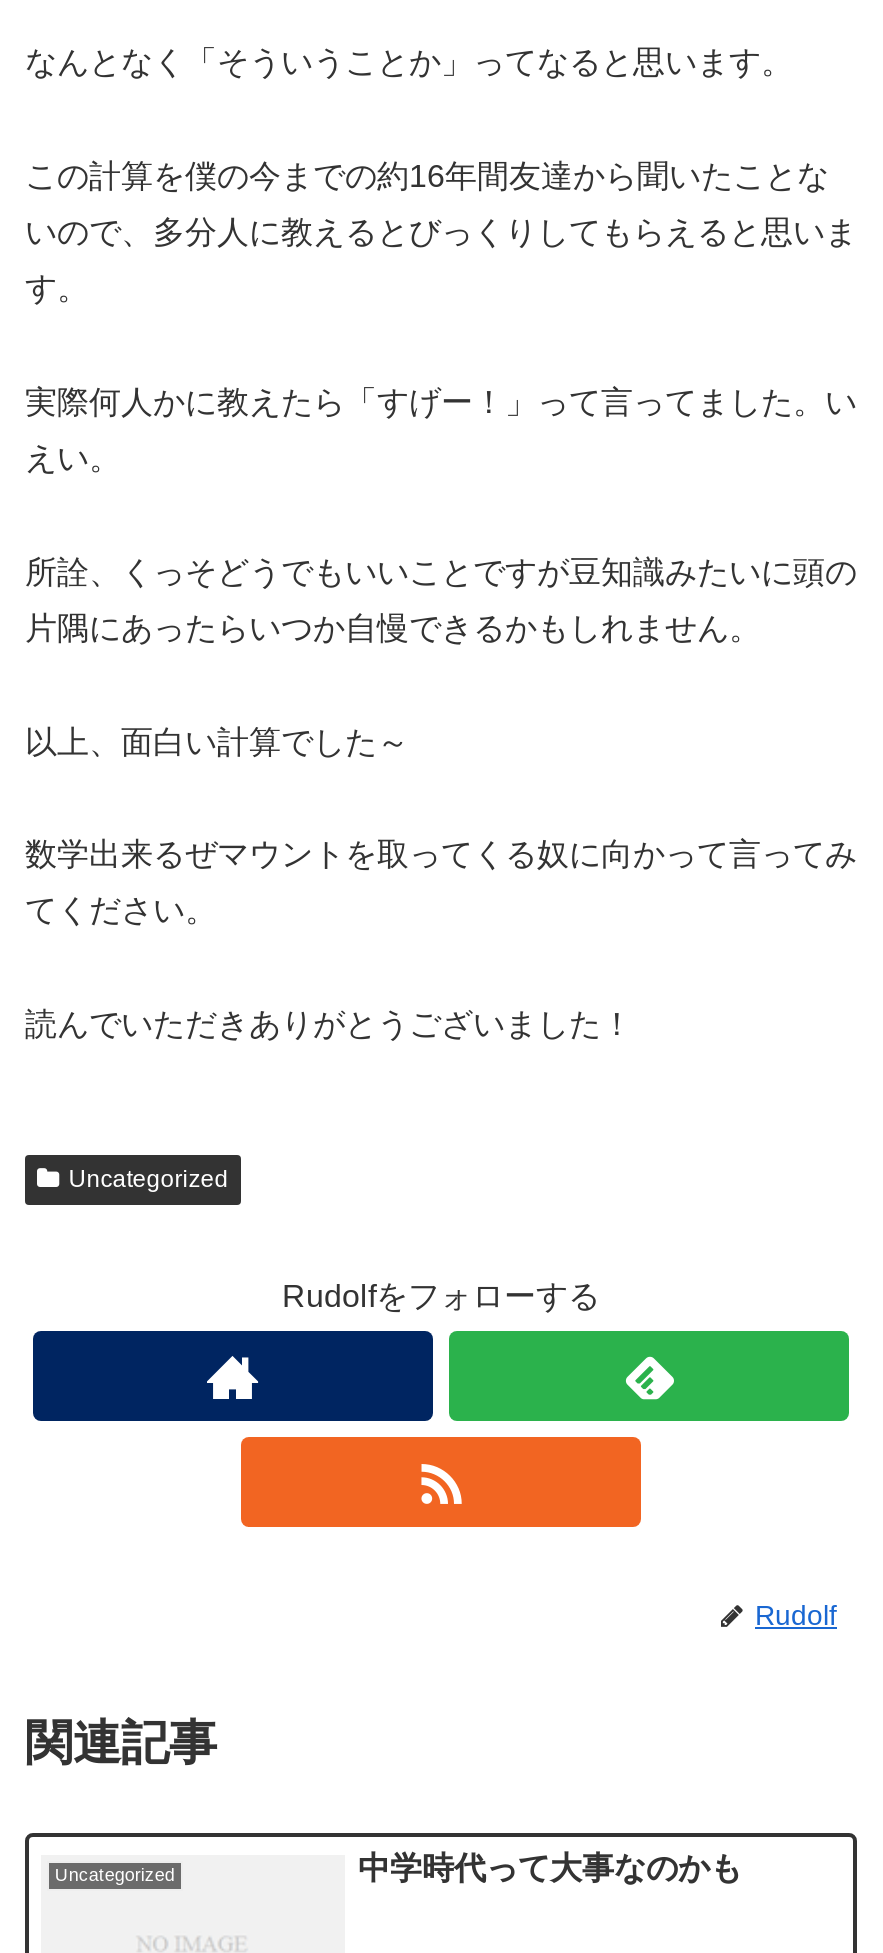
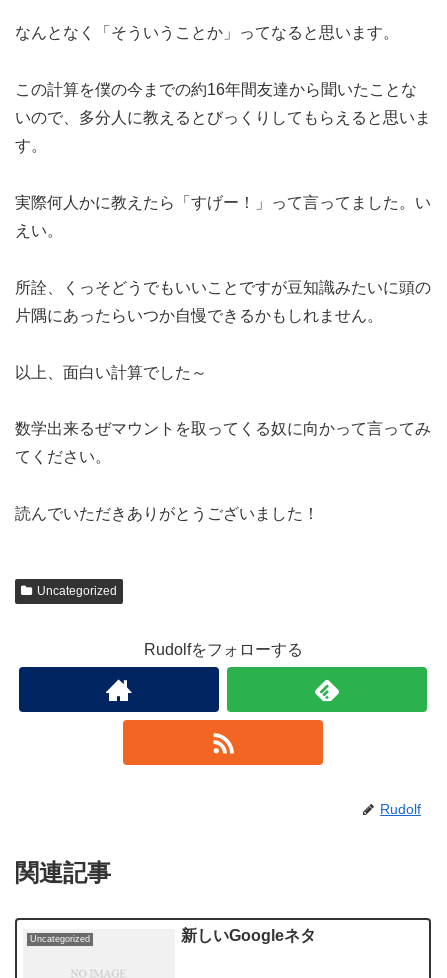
[358,1852,742,1886] 中学時代って大事なのかも -> [181,927,316,944] 新しいGoogleネタ

